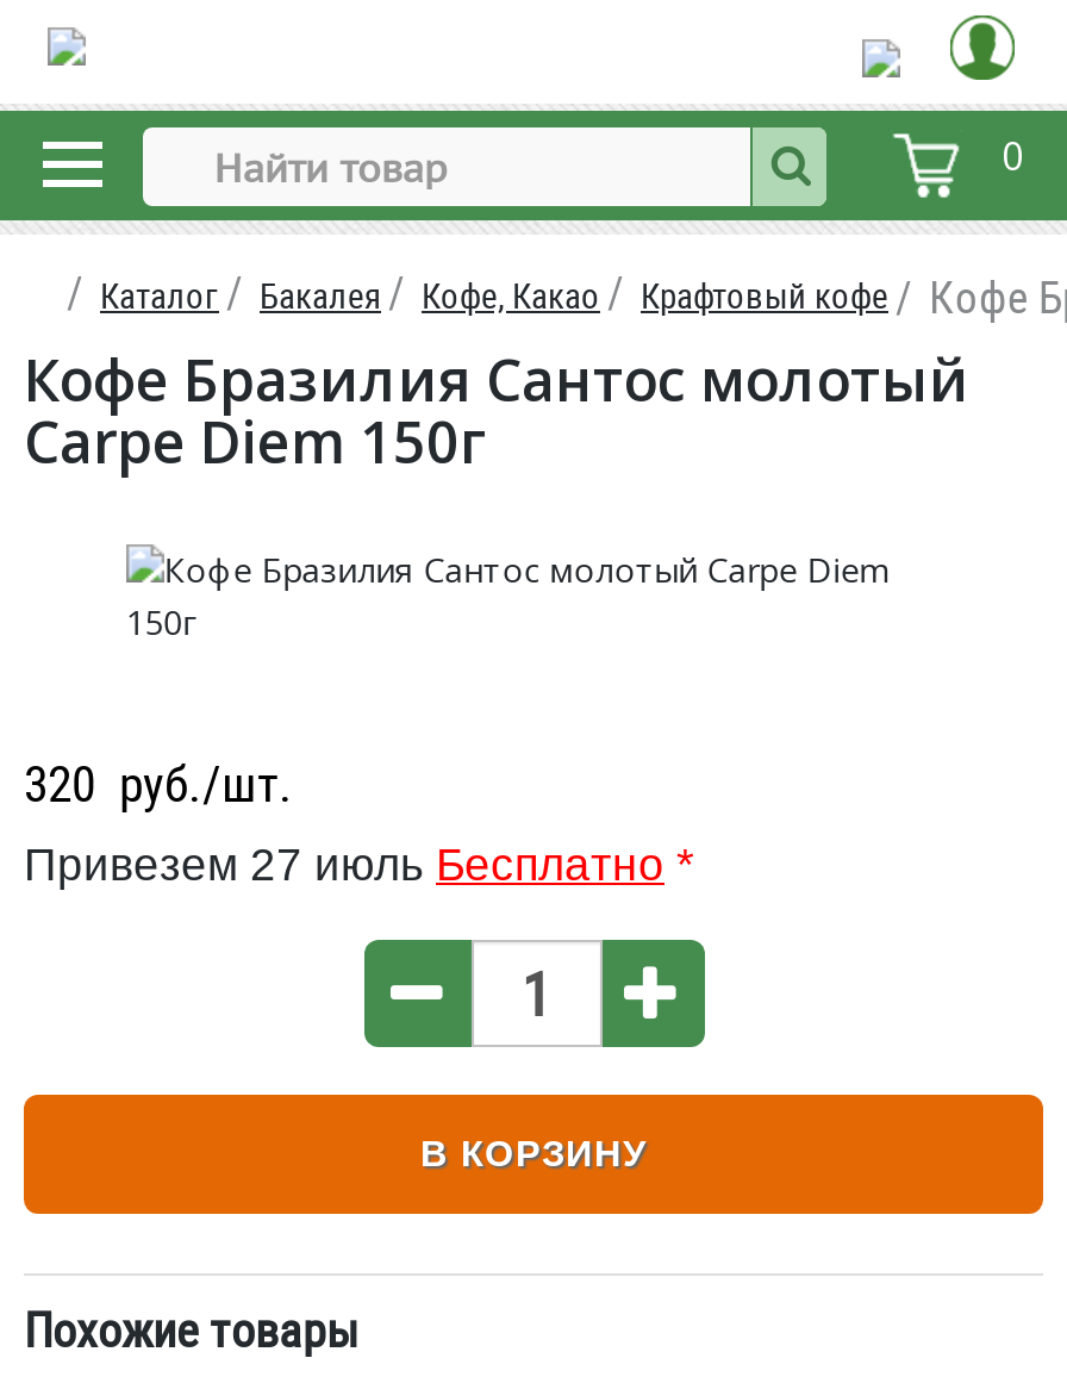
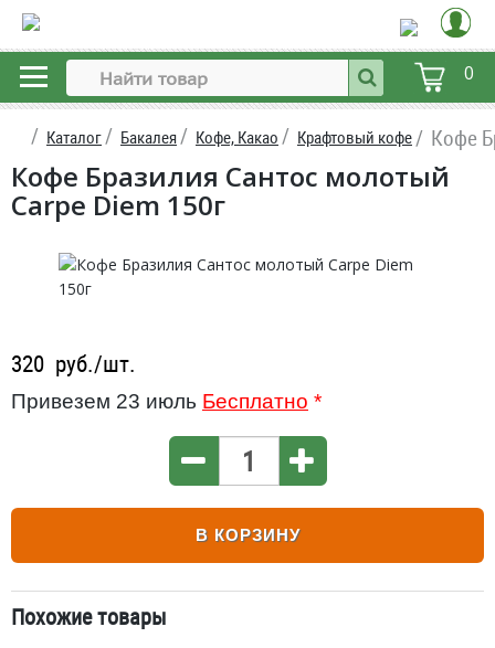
[24,840,693,890] Привезем 27 июль Бесплатно * -> [11,390,322,413] Привезем 23 июль Бесплатно *

